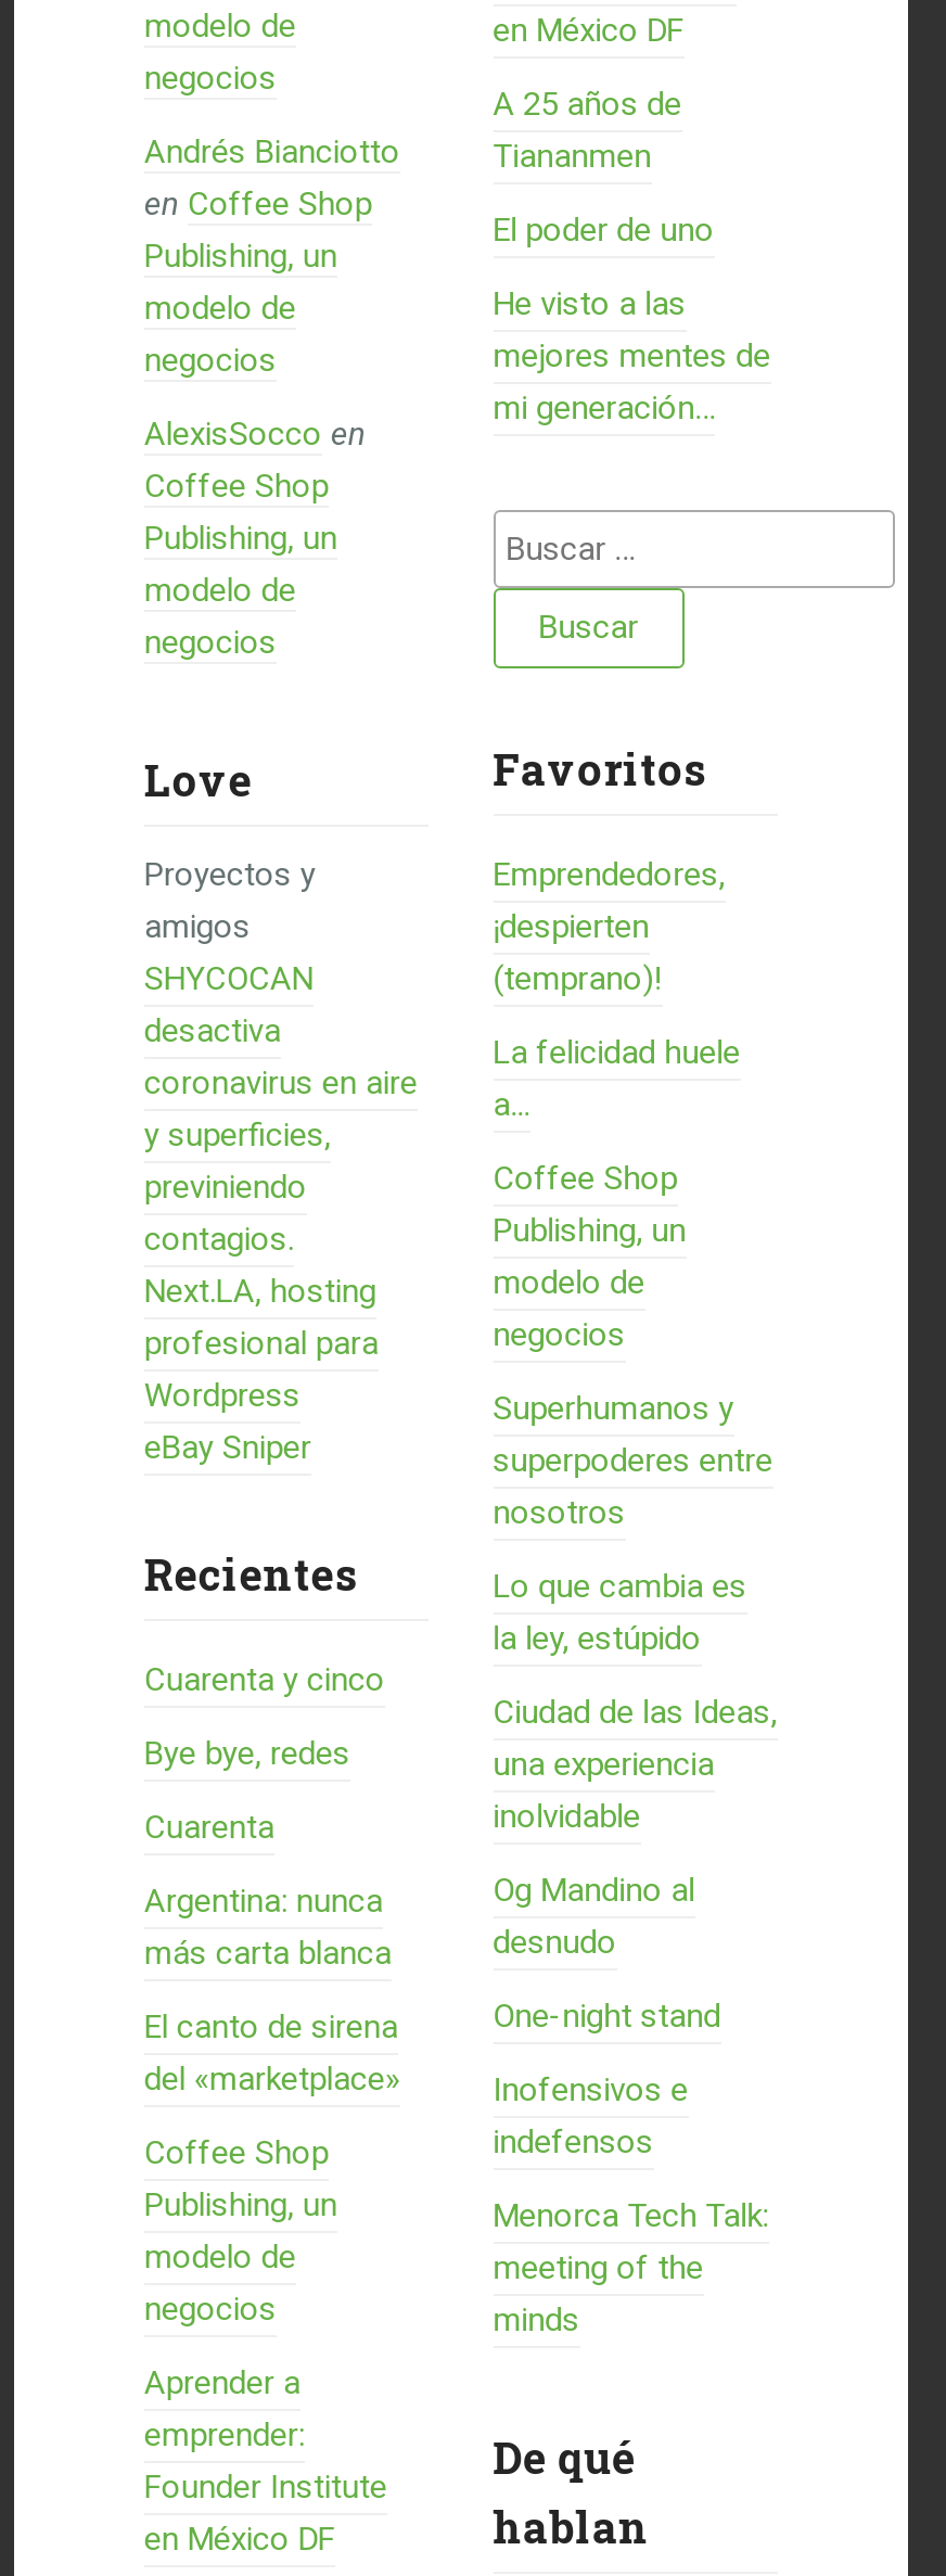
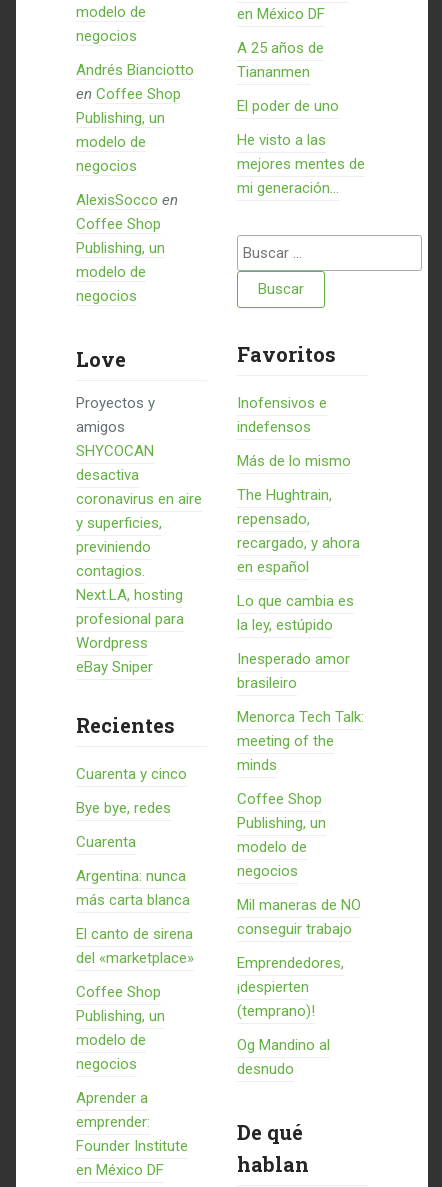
moved [493,855,725,998] -> [237,954,344,1020]: Emprendedores, | ¡despierten | (temprano)!
[493,1033,740,1124] La felicidad huele | a... -> [237,452,360,692] Más de lo mismo | The Hughtrain, | repensado, | recargado, y ahora | en español | Inesperado amor | brasileiro
moved [493,1159,686,1354] -> [237,790,326,880]: Coffee Shop | Publishing, un | modelo de | negocios
[493,1389,777,1836] Superhumanos y | superpoderes entre | nosotros | Ciudad de las Ideas, | una experiencia | inolvidable -> [237,896,361,938] Mil maneras de NO | conseguir trabajo
moved [493,1567,747,1658] -> [237,592,354,634]: Lo que cambia es | la ley, estúpido
moved [493,1871,695,1962] -> [237,1036,330,1078]: Og Mandino al | desnudo
[493,1997,721,2036] One-night stand -> none
moved [493,2070,688,2161] -> [237,394,327,436]: Inofensivos e | indefensos
moved [493,2196,768,2339] -> [237,708,364,774]: Menorca Tech Talk: | meeting of the | minds

